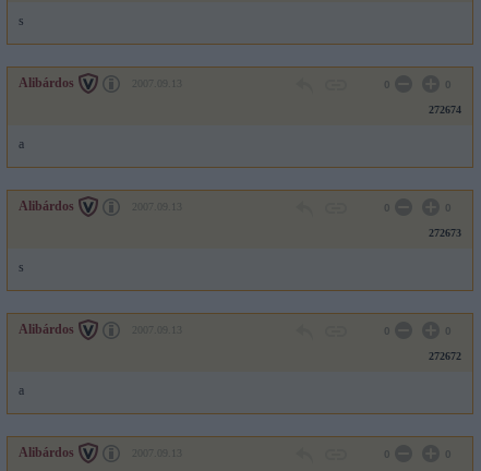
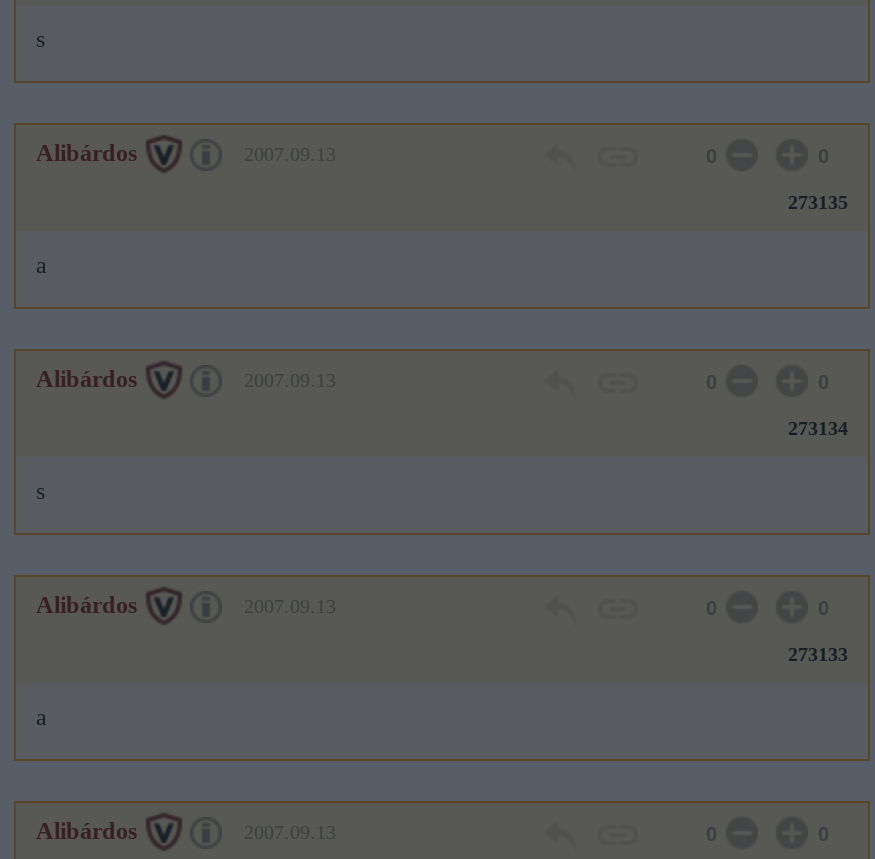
[429,104,461,116] 272674 -> [788,191,848,213] 273135
[429,227,461,239] 272673 -> [788,417,848,439] 273134
[429,350,461,362] 272672 -> [788,643,848,665] 273133

